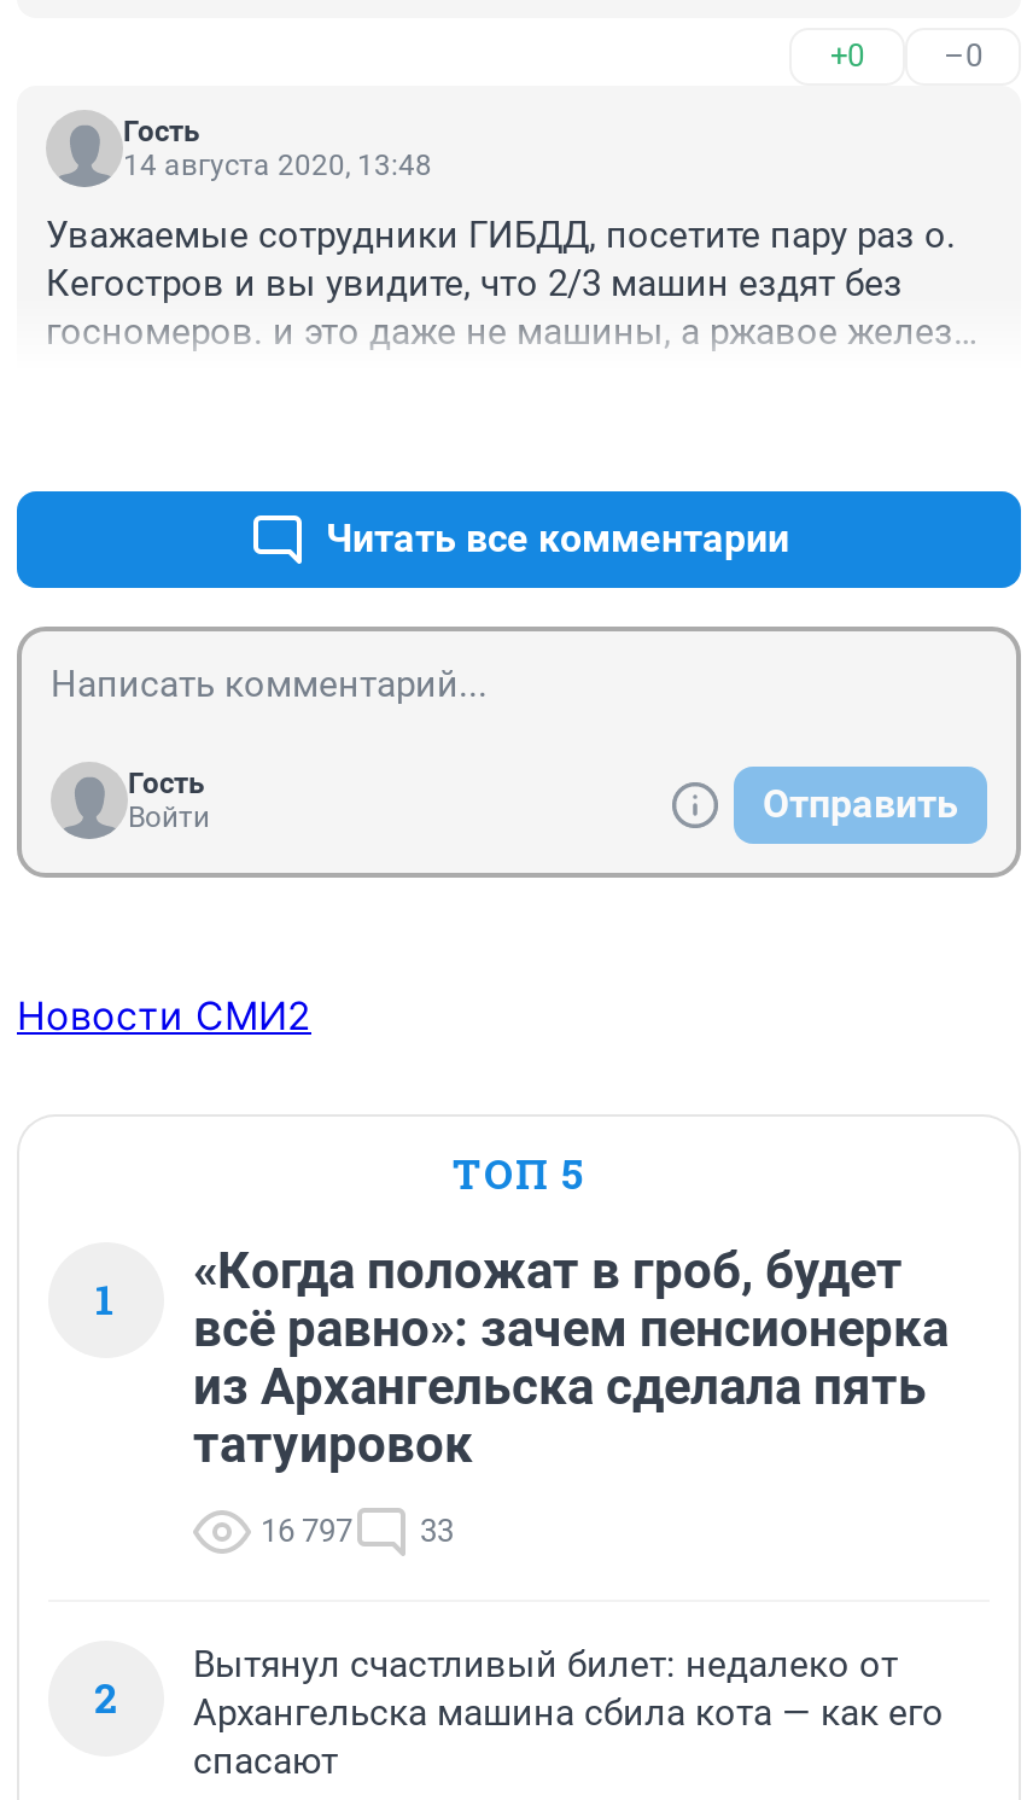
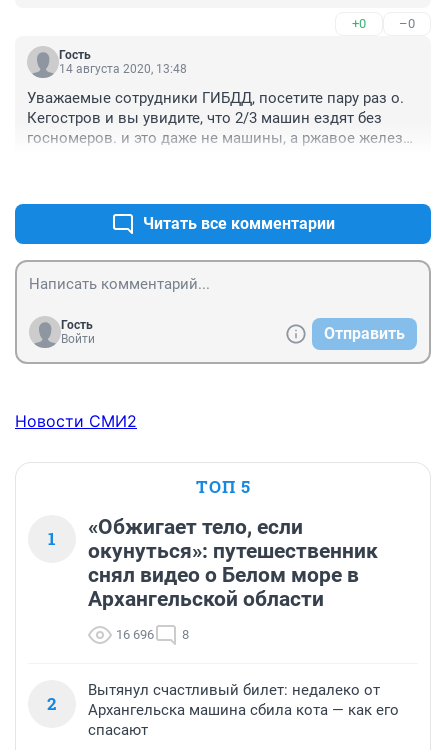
[193,1243,949,1475] «Когда положат в гроб, будет | всё равно»: зачем пенсионерка | из Архангельска сделала пять | татуировок -> [88,515,378,611] «Обжигает тело, если | окунуться»: путешественник | снял видео о Белом море в | Архангельской области
[261,1513,454,1549] 16 797 | 33 -> [116,627,189,642] 16 696 | 8

